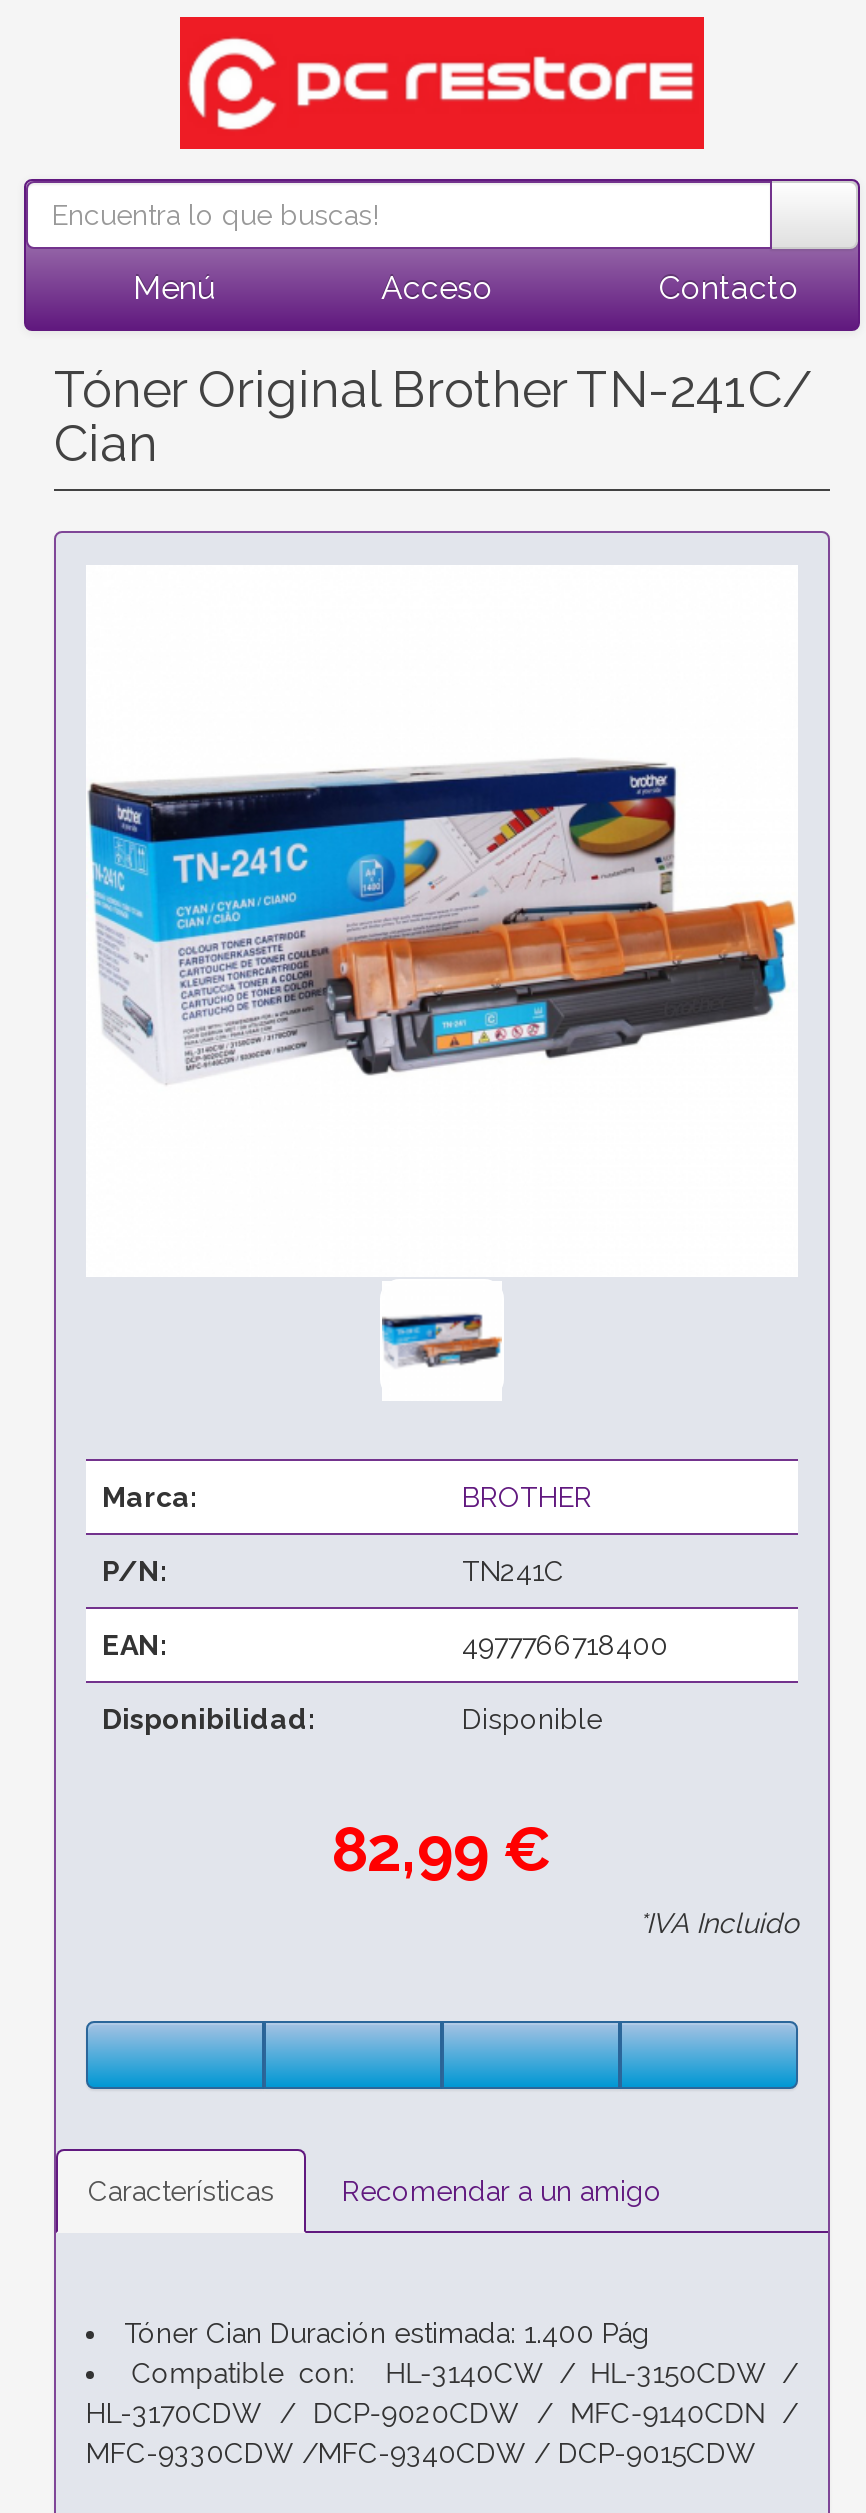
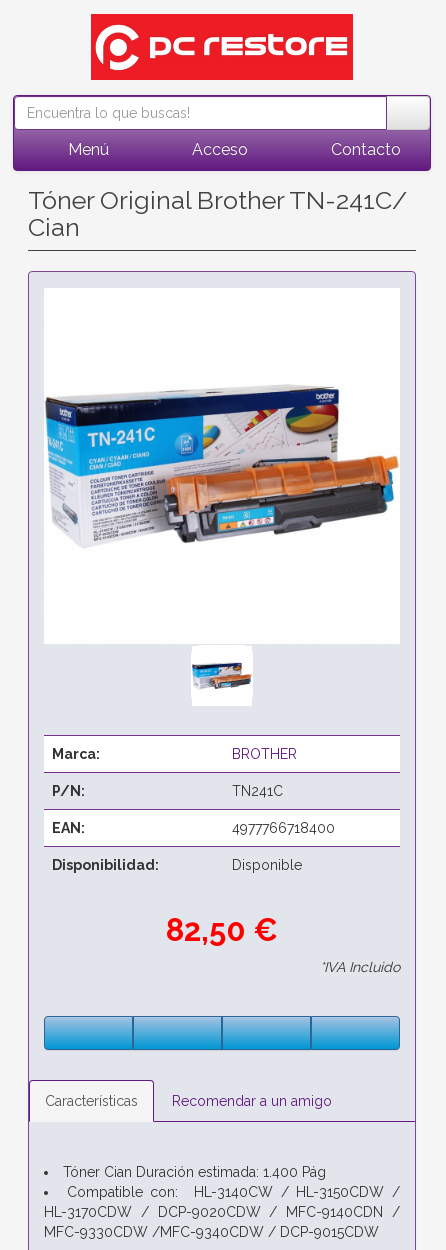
[331,1812,553,1884] 82,99 € -> [166,912,278,948] 82,50 €

